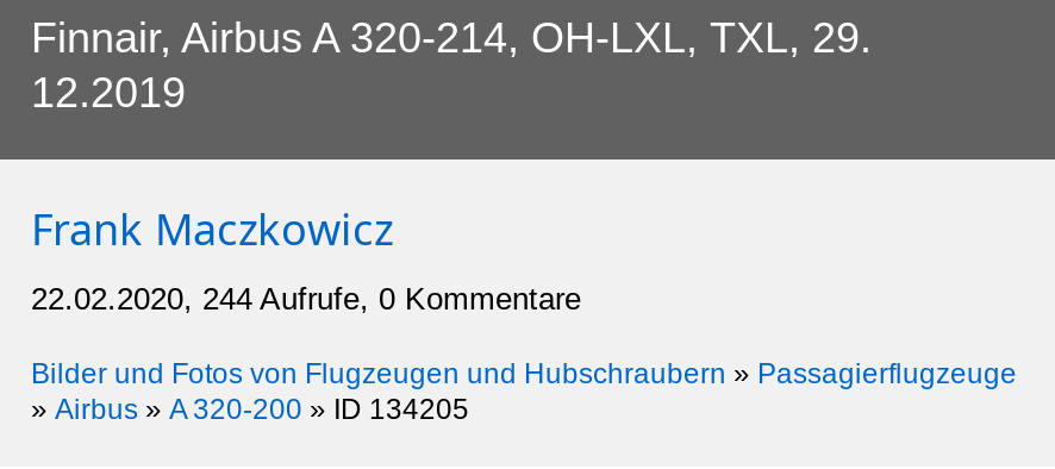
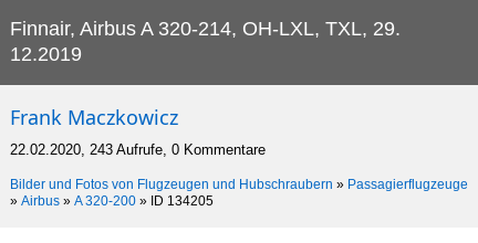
[31,281,581,317] 22.02.2020, 244 Aufrufe, 0 Kommentare -> [10,141,266,158] 22.02.2020, 243 Aufrufe, 0 Kommentare

